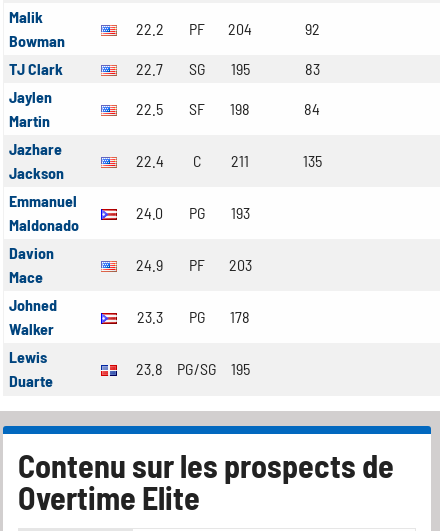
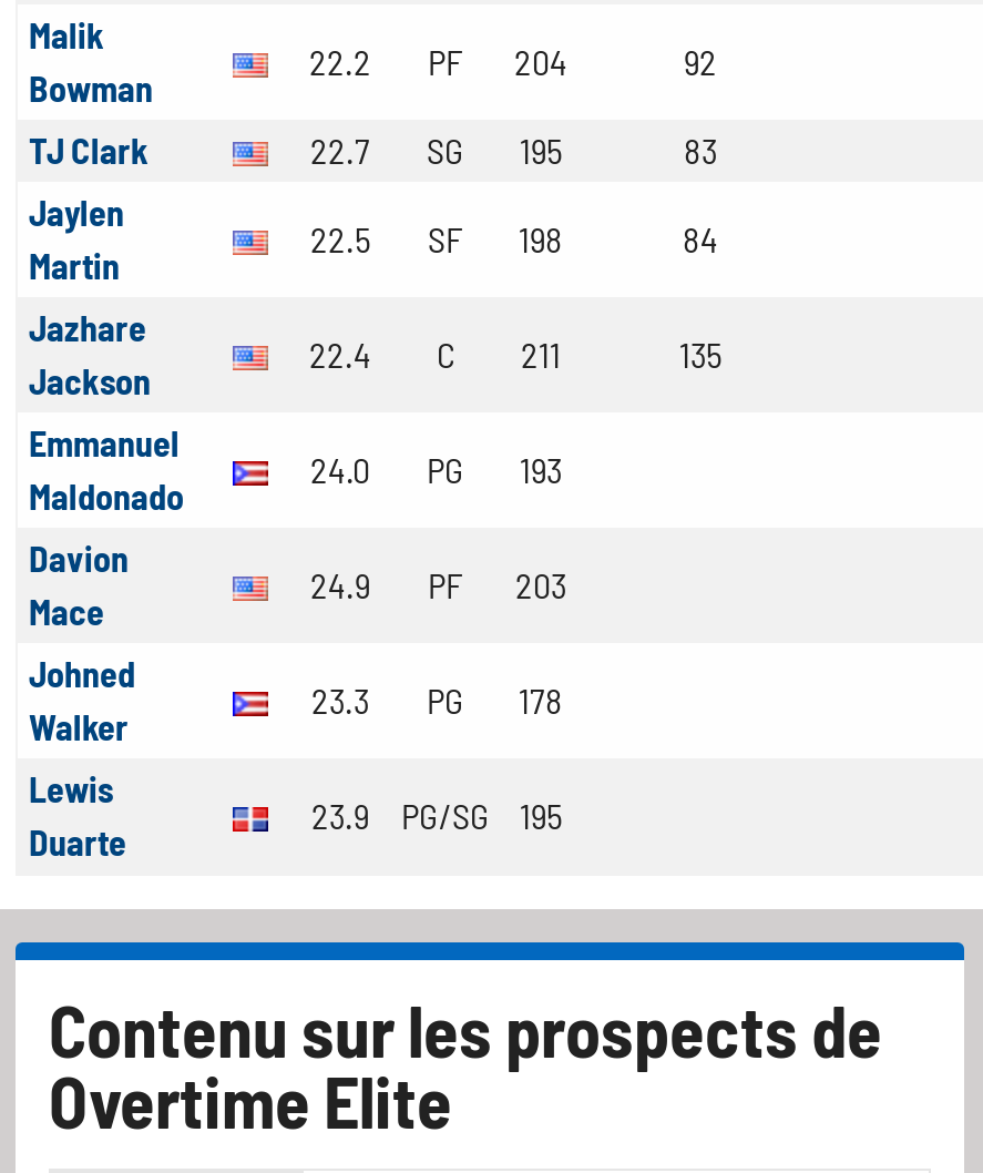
[136,359,249,378] 23.8 PG/SG 195 -> [311,794,562,836] 23.9 PG/SG 195

